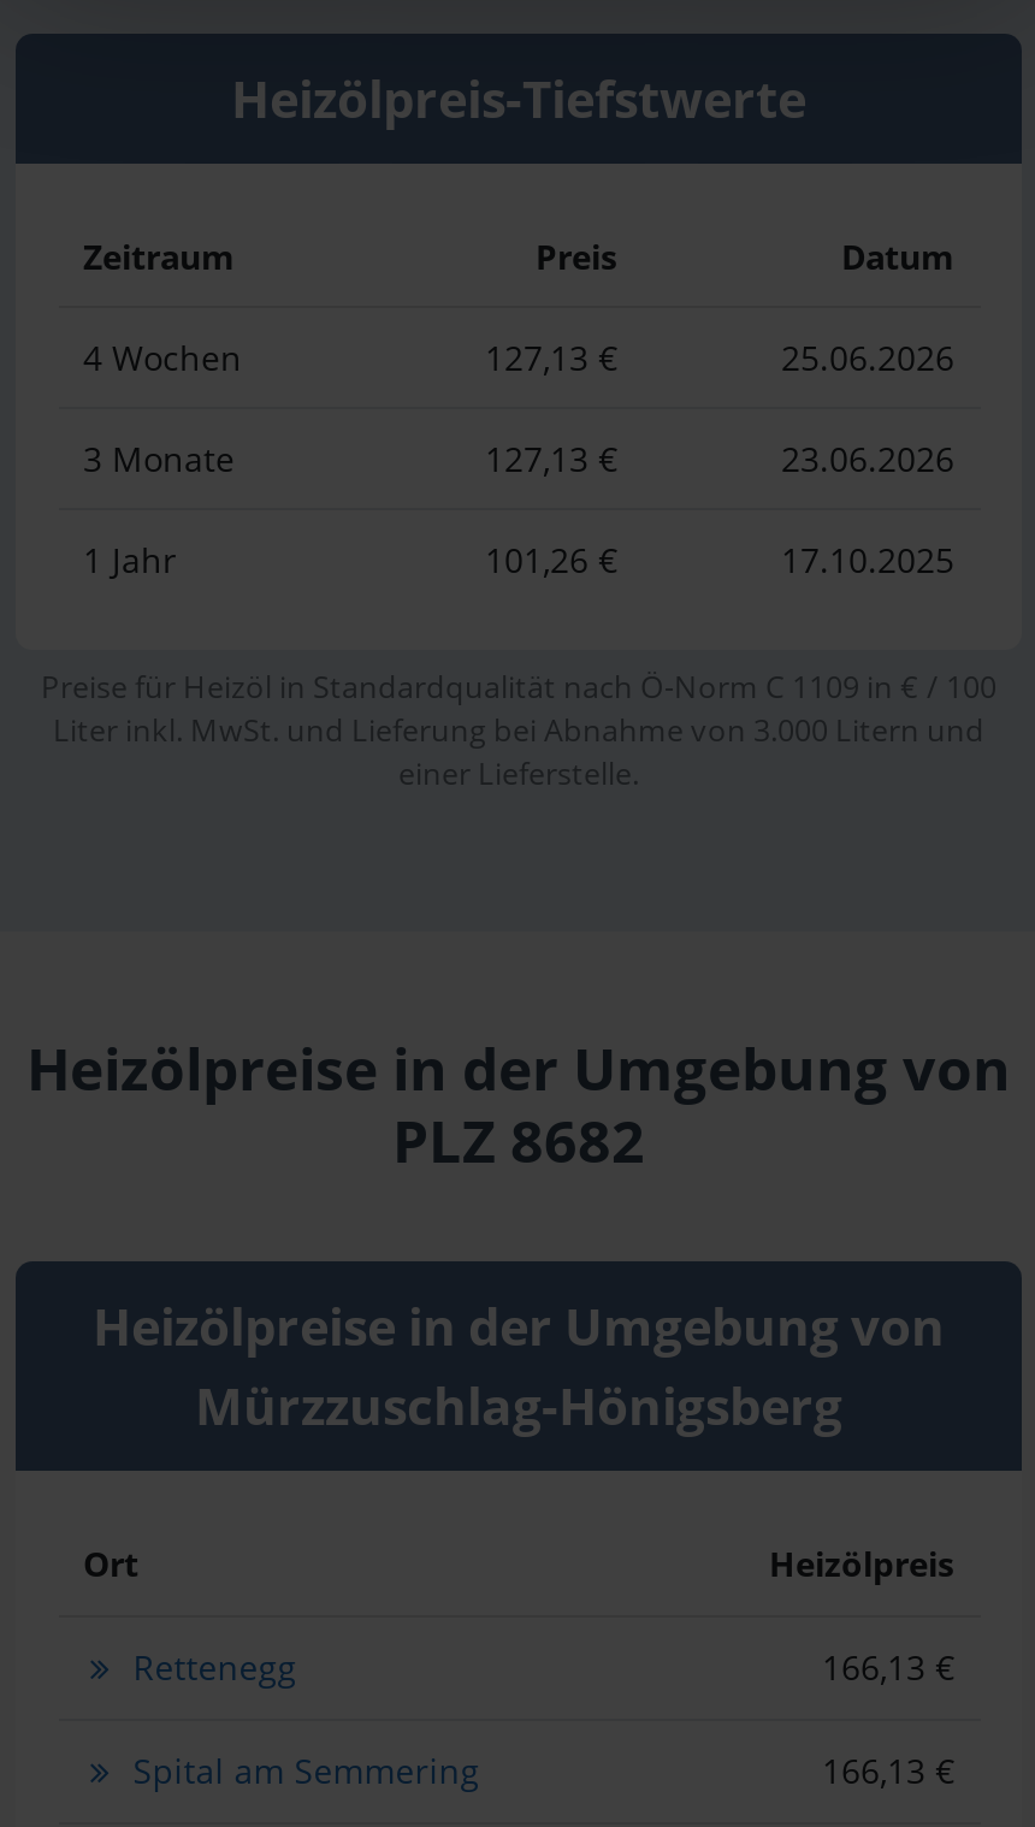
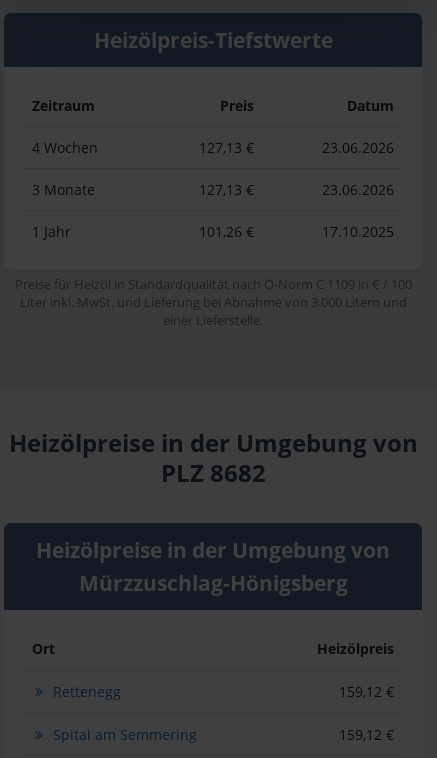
[781,334,954,380] 25.06.2026 -> [322,138,394,157] 23.06.2026
[822,1645,954,1691] 166,13 € -> [339,682,394,701] 159,12 €
[822,1748,954,1794] 166,13 € -> [339,725,394,744] 159,12 €

